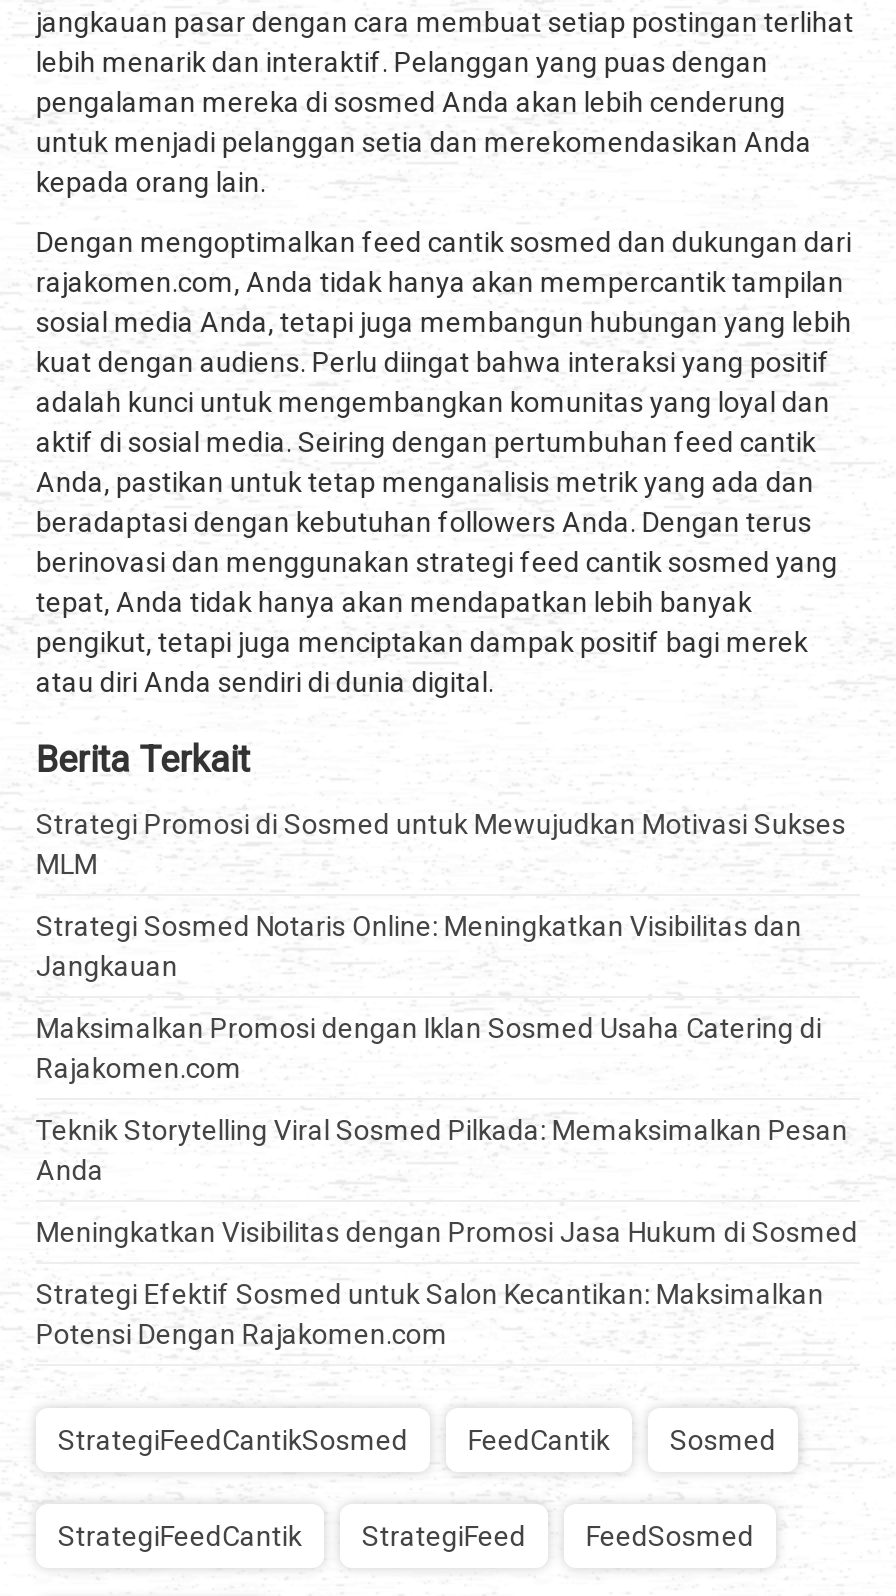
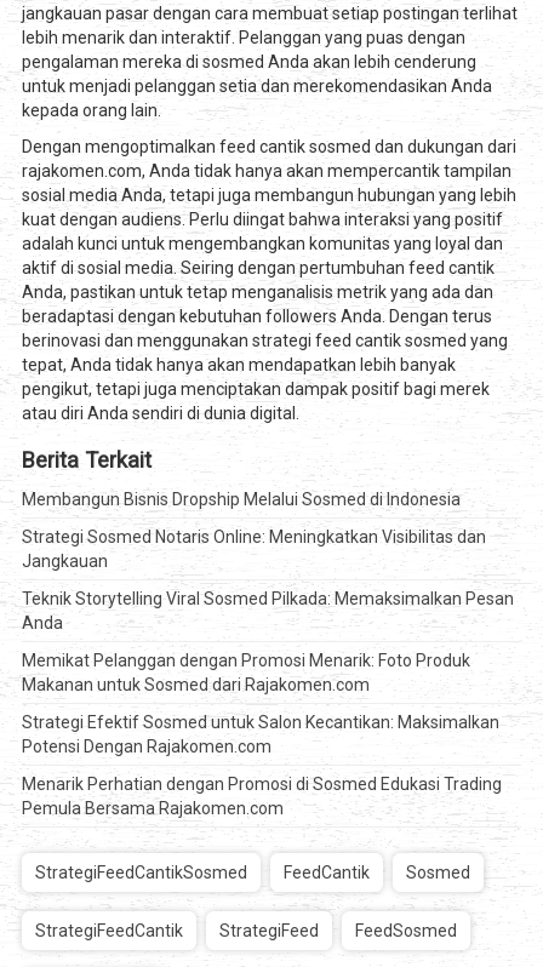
[36,809,846,881] Strategi Promosi di Sosmed untuk Mewujudkan Motivasi Sukses | MLM -> [22,490,460,509] Membangun Bisnis Dropship Melalui Sosmed di Indonesia
moved [36,911,802,983] -> [22,527,486,571]: Strategi Sosmed Notaris Online: Meningkatkan Visibilitas dan | Jangkauan
[36,1013,822,1085] Maksimalkan Promosi dengan Iklan Sosmed Usaha Catering di | Rajakomen.com -> none
moved [36,1115,848,1187] -> [22,589,514,633]: Teknik Storytelling Viral Sosmed Pilkada: Memaksimalkan Pesan | Anda
[36,1217,858,1249] Meningkatkan Visibilitas dengan Promosi Jasa Hukum di Sosmed -> [22,651,470,695] Memikat Pelanggan dengan Promosi Menarik: Foto Produk | Makanan untuk Sosmed dari Rajakomen.com
moved [36,1279,824,1351] -> [22,713,499,757]: Strategi Efektif Sosmed untuk Salon Kecantikan: Maksimalkan | Potensi Dengan Rajakomen.com
none -> [22,775,502,818] Menarik Perhatian dengan Promosi di Sosmed Edukasi Trading | Pemula Bersama Rajakomen.com

